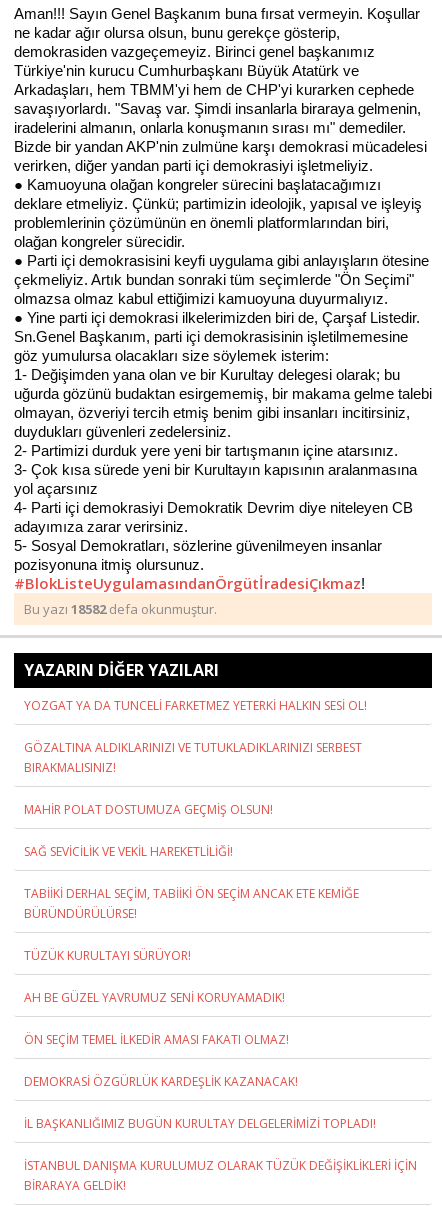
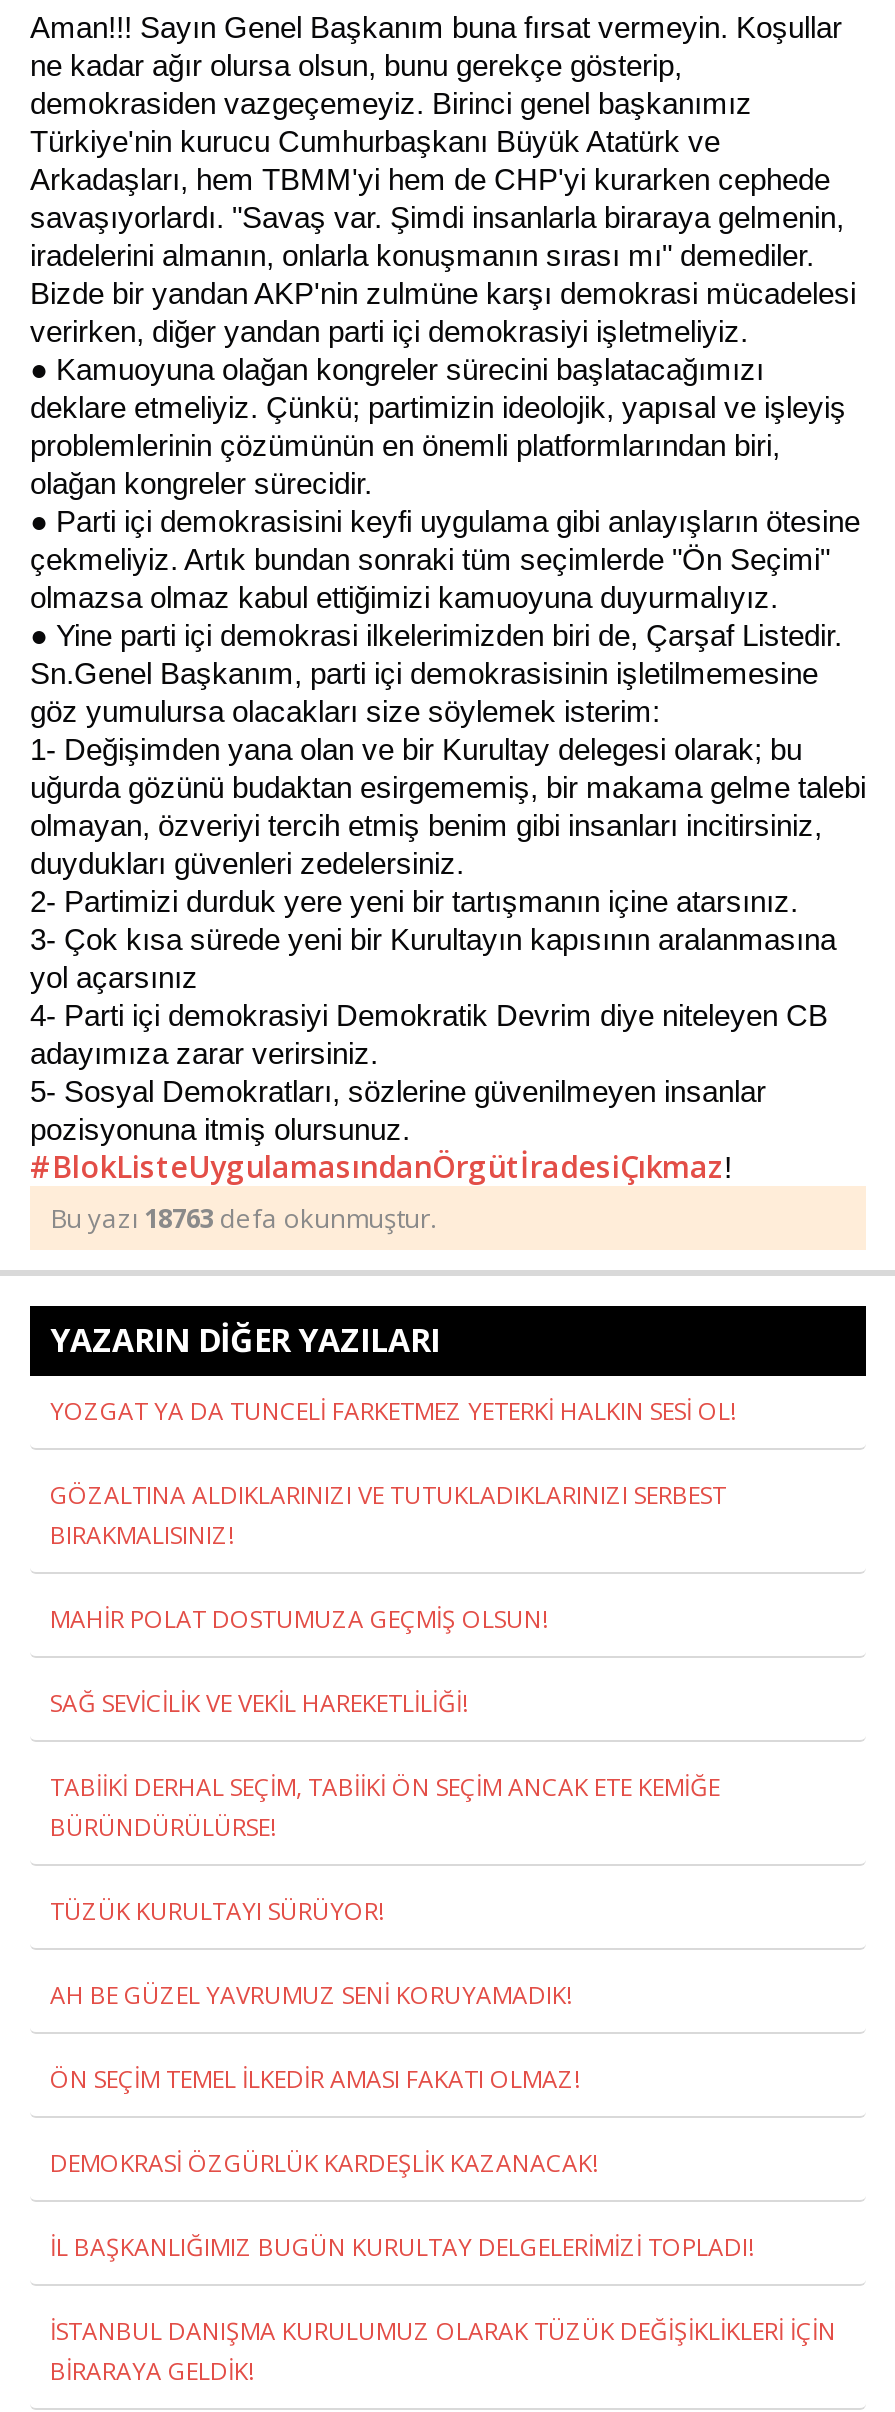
[24,599,217,617] Bu yazı 18582 defa okunmuştur. -> [50,1199,436,1235] Bu yazı 18763 defa okunmuştur.

